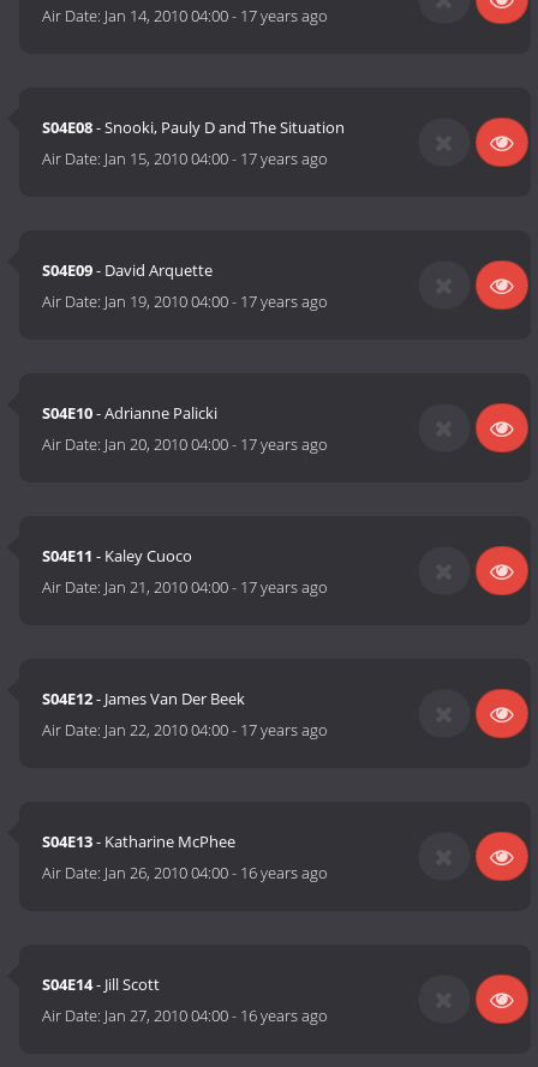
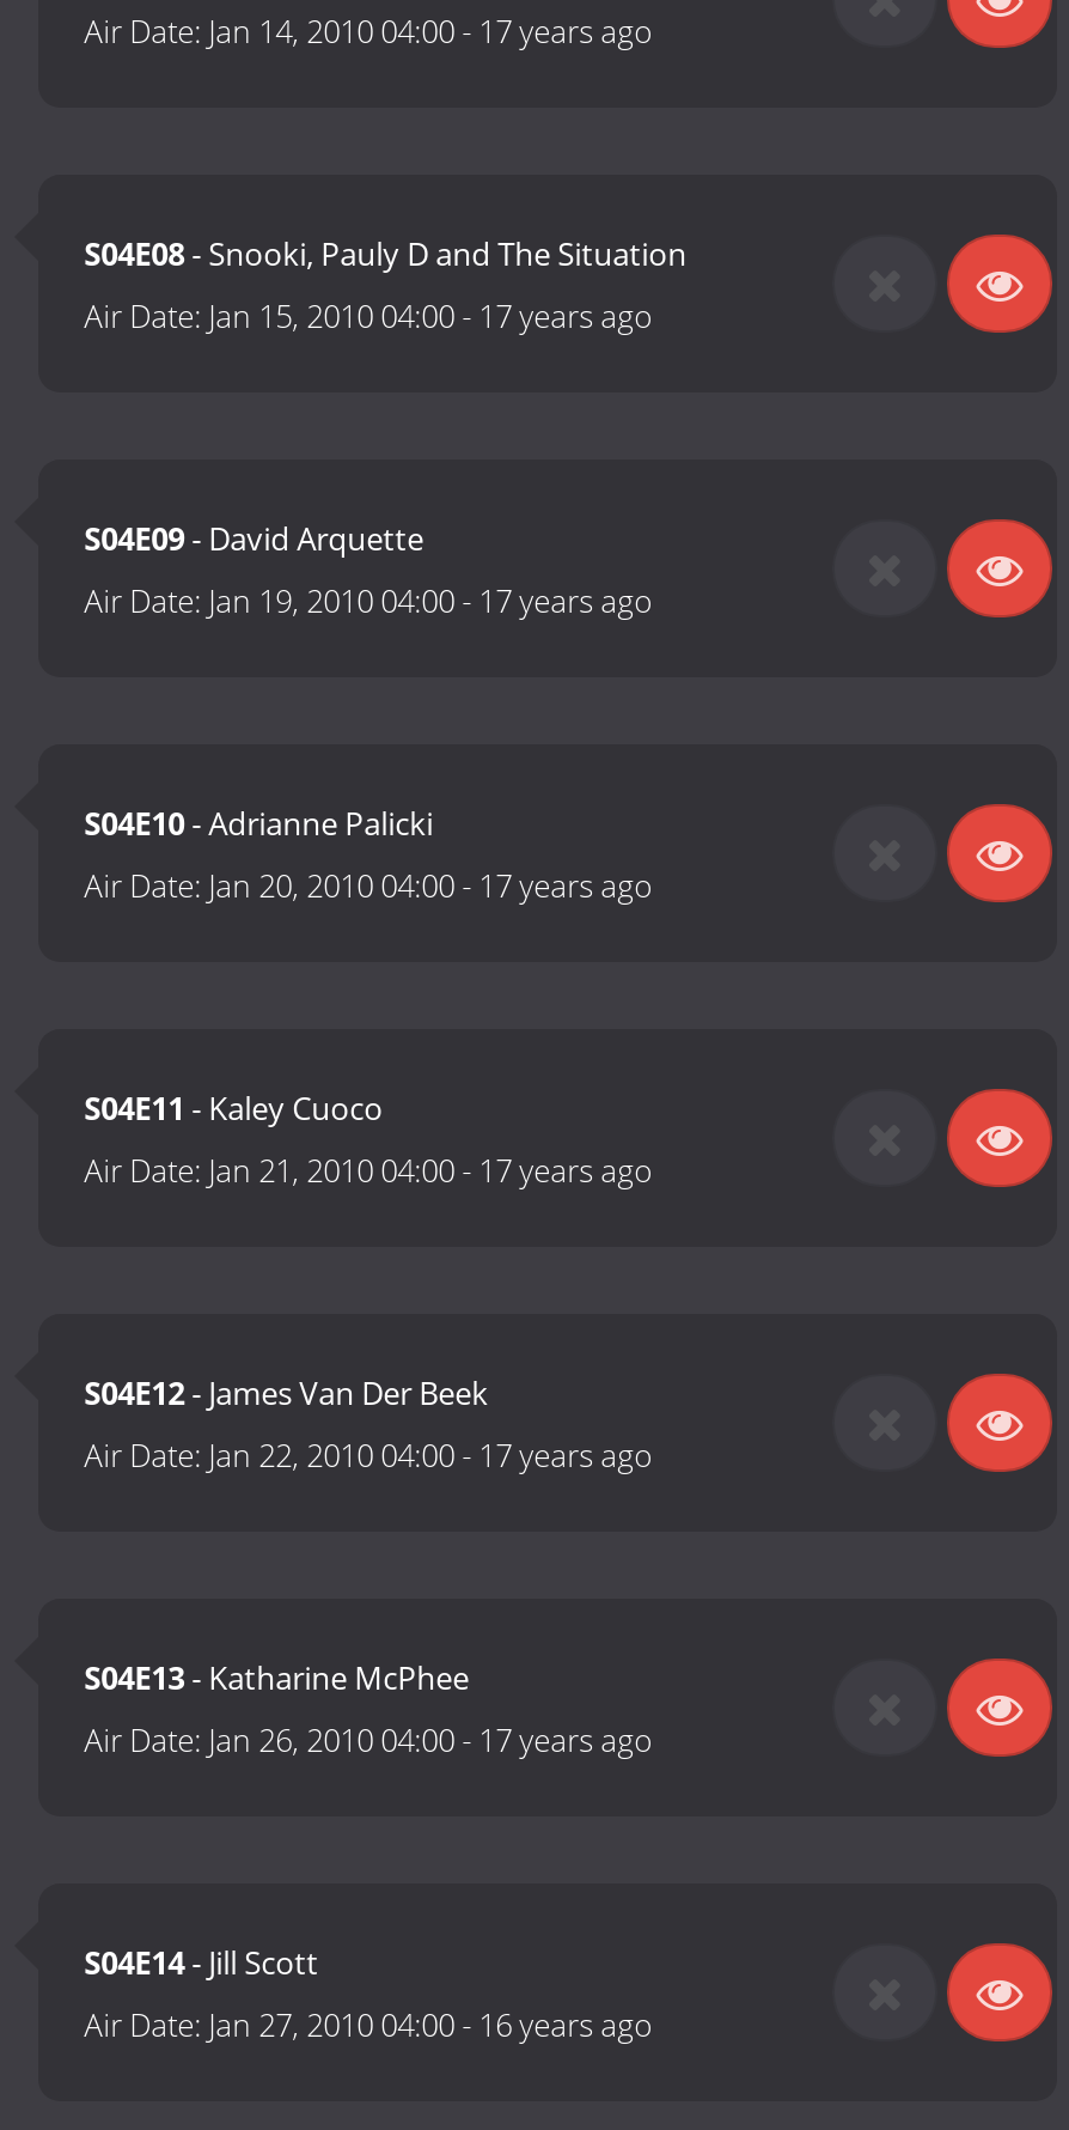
[42,862,328,884] Air Date: Jan 26, 2010 04:00 - 16 years ago -> [84,1719,653,1762] Air Date: Jan 26, 2010 04:00 - 17 years ago

